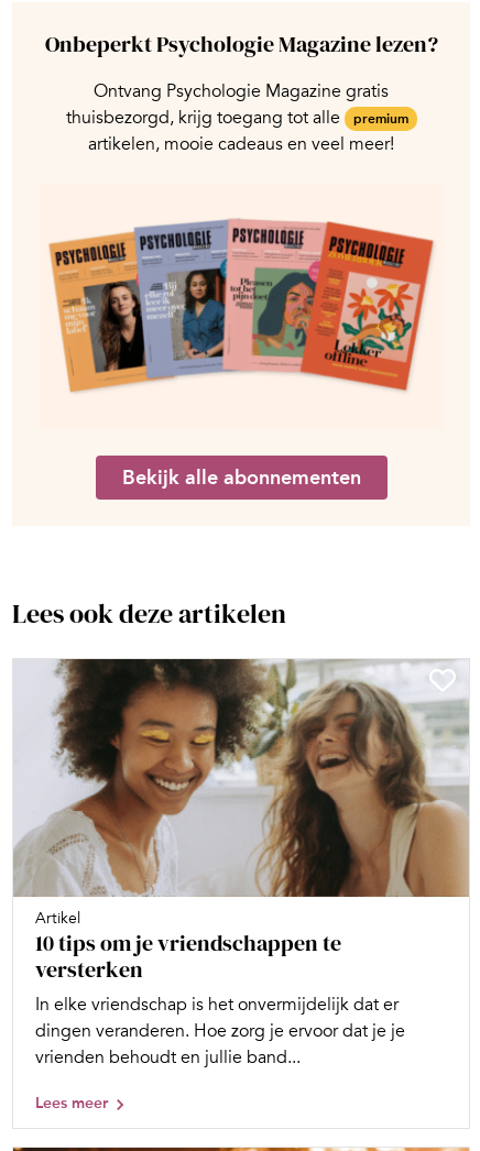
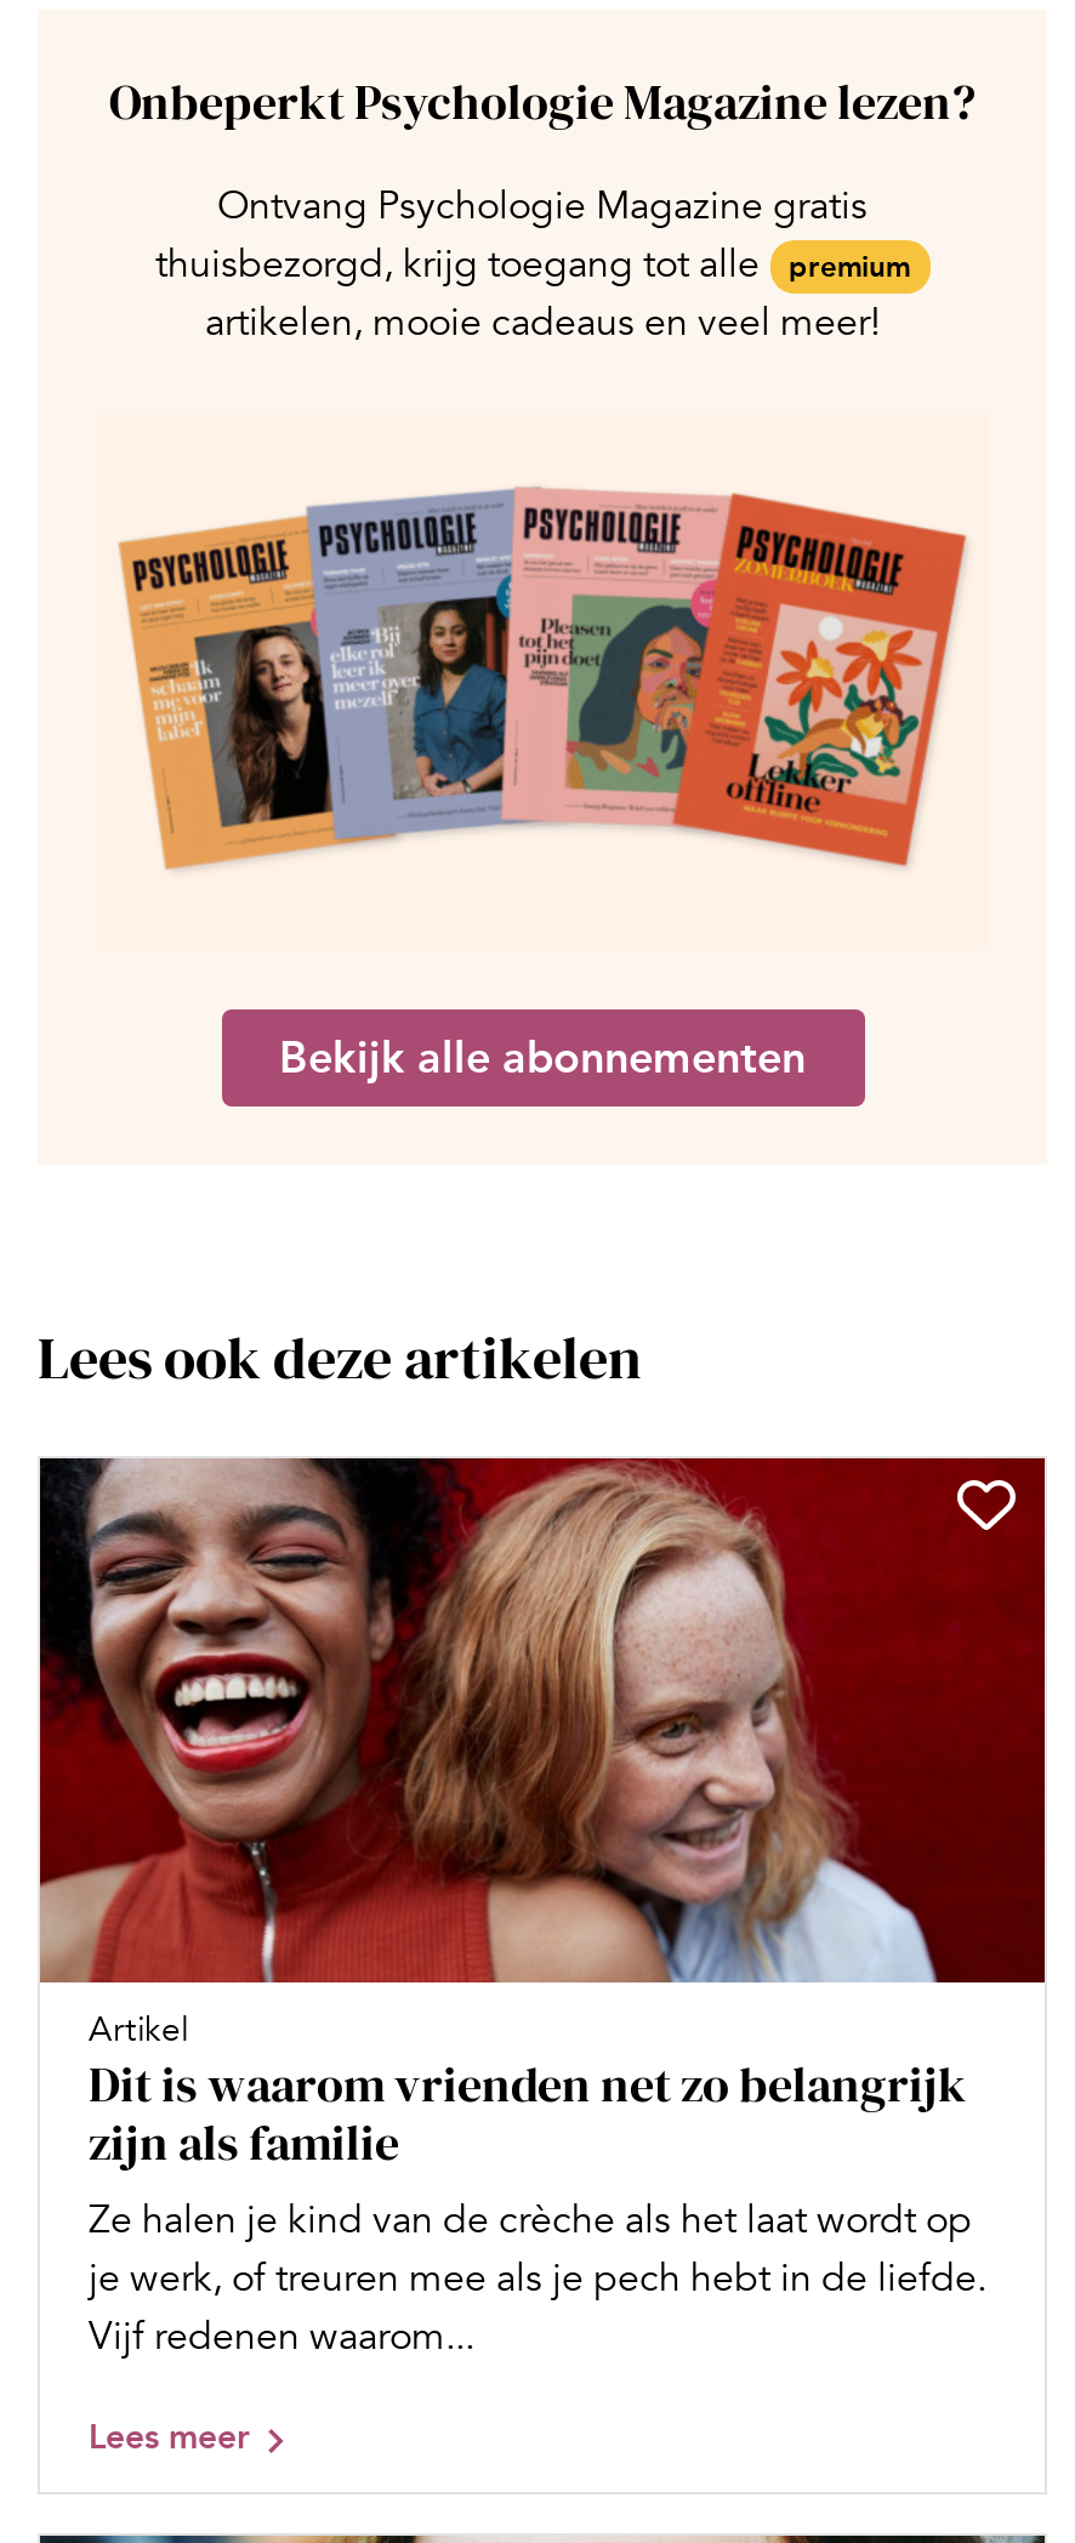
[13,658,469,1068] [image] | 10 tips om je vriendschappen te | versterken | In elke vriendschap is het onvermijdelijk dat er | dingen veranderen. Hoe zorg je ervoor dat je je | vrienden behoudt en jullie band... -> [38,1456,1047,2361] [image] | Dit is waarom vrienden net zo belangrijk | zijn als familie | Ze halen je kind van de crèche als het laat wordt op | je werk, of treuren mee als je pech hebt in de liefde. | Vijf redenen waarom...

